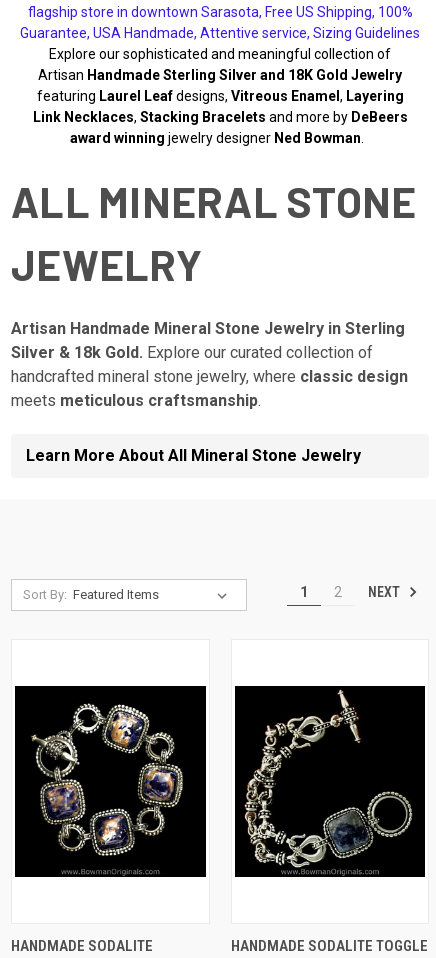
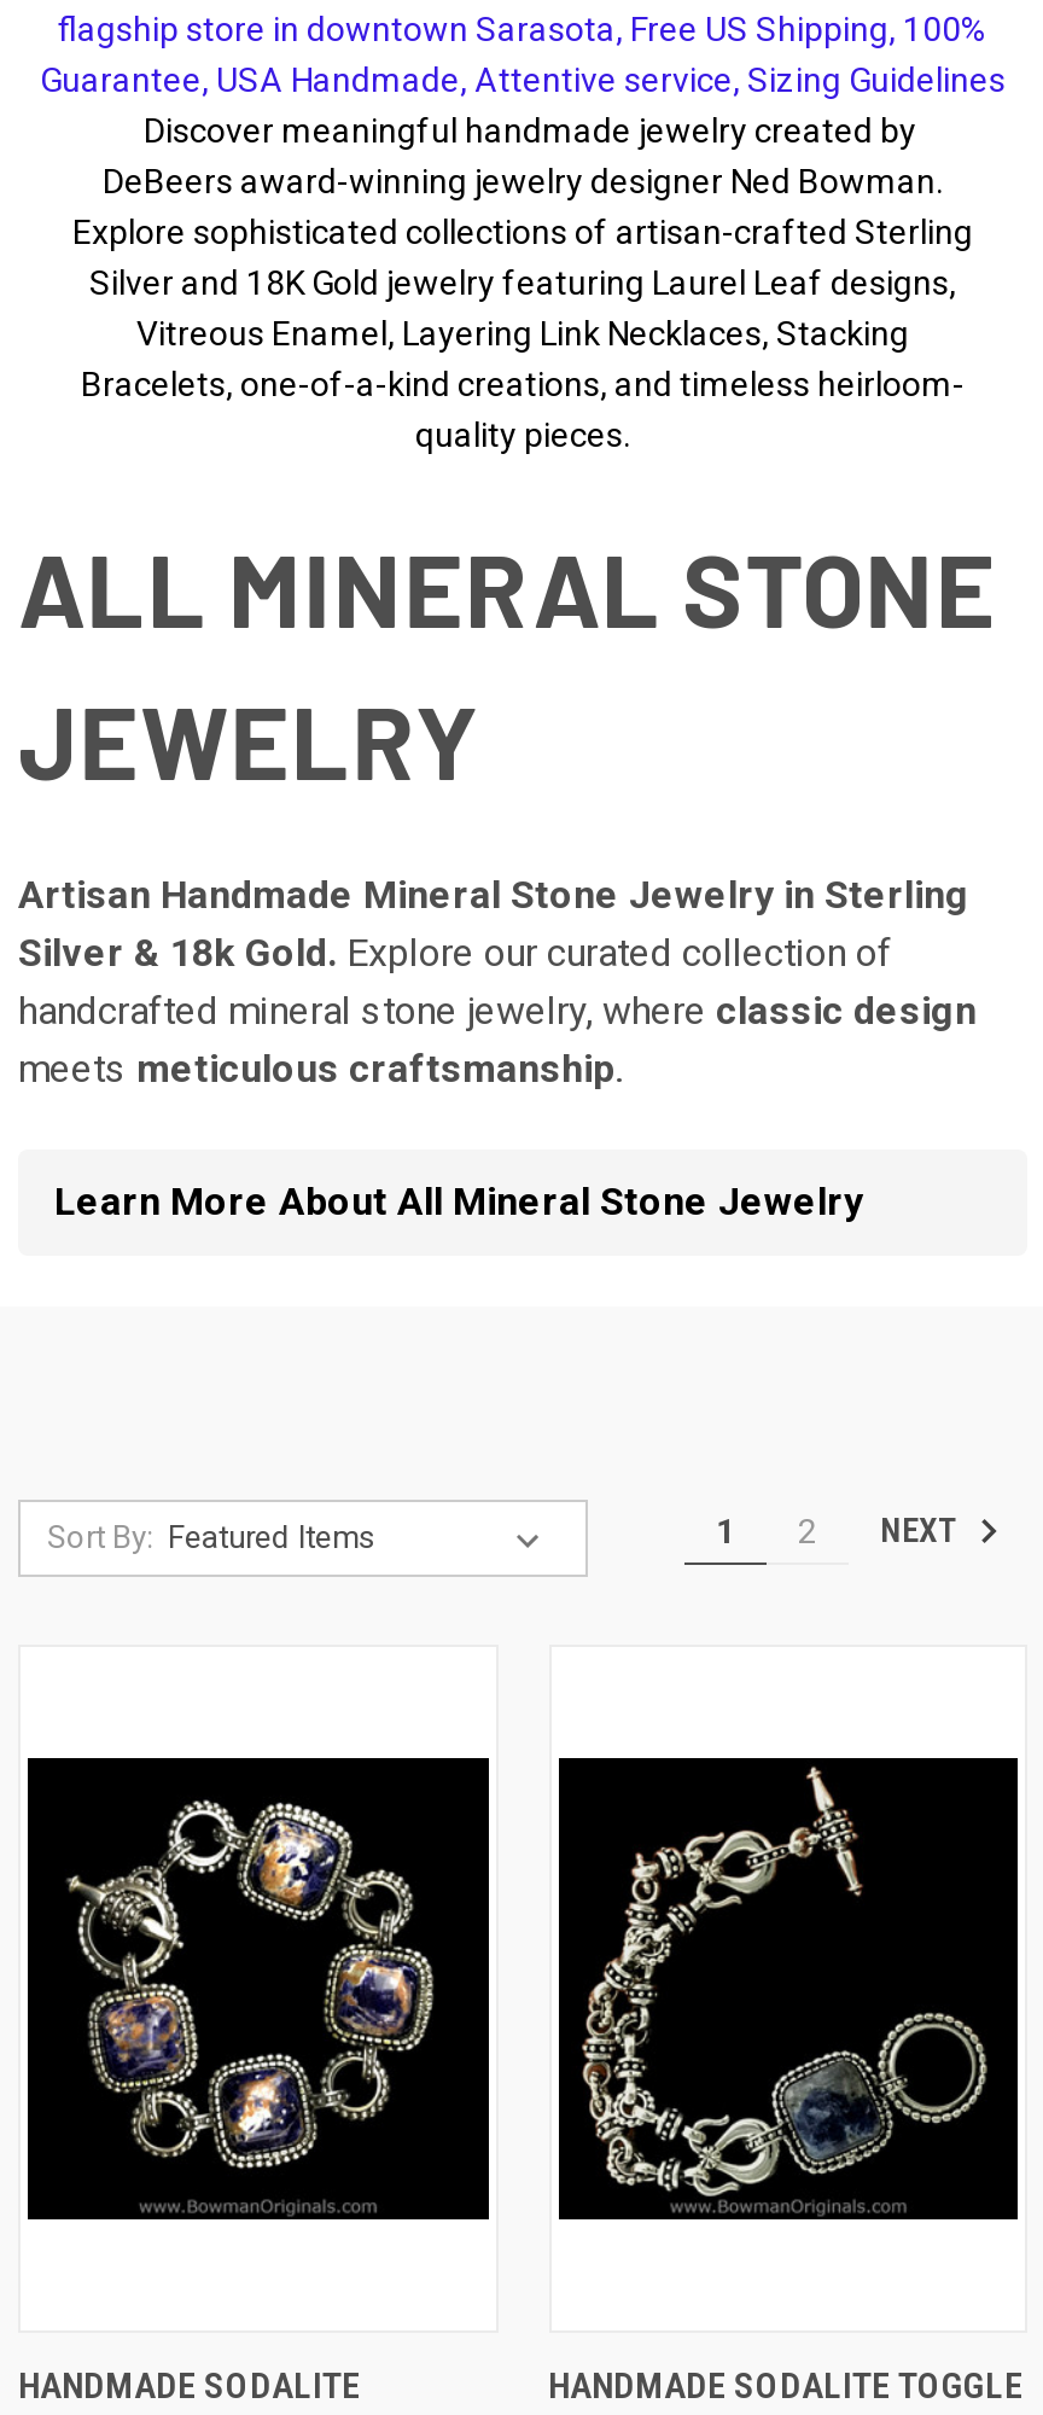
[32,46,407,146] Explore our sophisticated and meaningful collection of | Artisan Handmade Sterling Silver and 18K Gold Jewelry | featuring Laurel Leaf designs, Vitreous Enamel, Layering | Link Necklaces, Stacking Bracelets and more by DeBeers | award winning jewelry designer Ned Bowman. -> [72,111,973,454] Discover meaningful handmade jewelry created by | DeBeers award-winning jewelry designer Ned Bowman. | Explore sophisticated collections of artisan-crafted Sterling | Silver and 18K Gold jewelry featuring Laurel Leaf designs, | Vitreous Enamel, Layering Link Necklaces, Stacking | Bracelets, one-of-a-kind creations, and timeless heirloom- | quality pieces.

